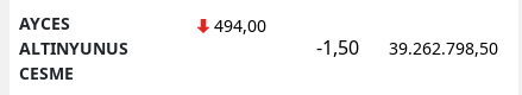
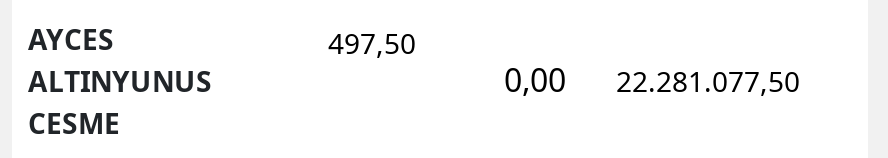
[214,14,266,36] 494,00 -> [328,23,416,61] 497,50
[316,34,359,60] -1,50 -> [504,57,566,101] 0,00
[389,36,498,59] 39.262.798,50 -> [616,61,800,99] 22.281.077,50

